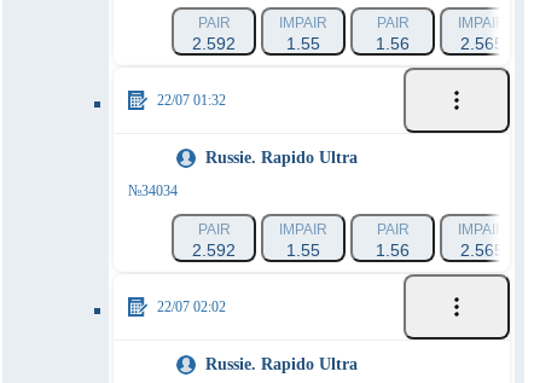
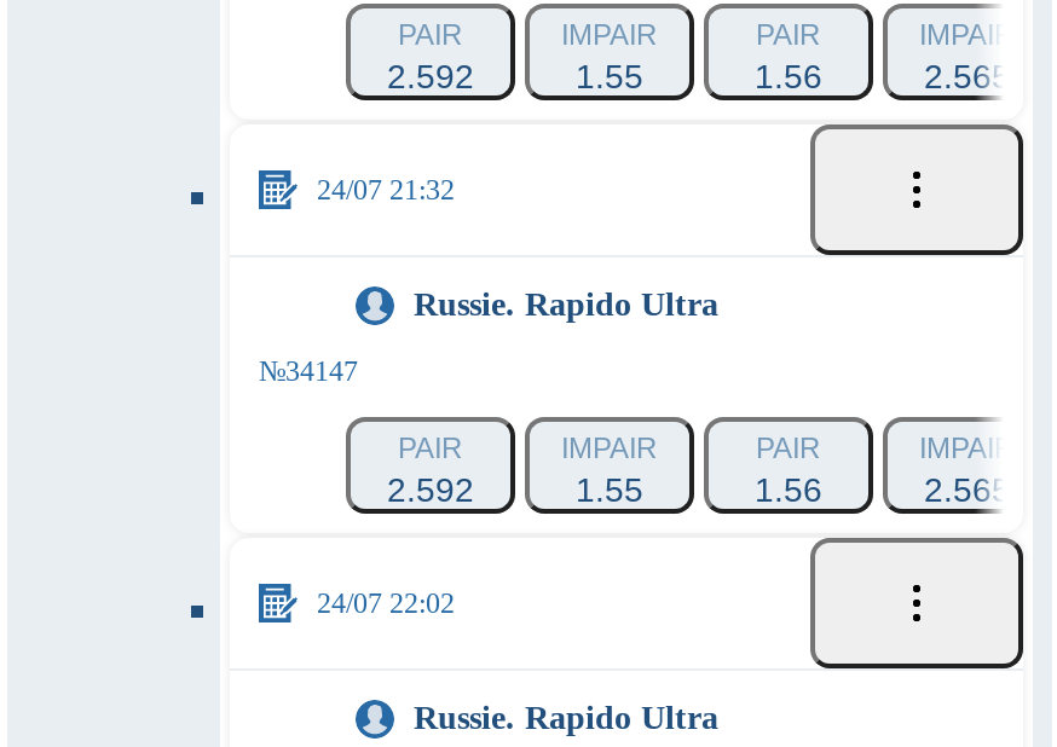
[157,92,226,109] 22/07 01:32 -> [317,173,455,207] 24/07 21:32
[128,182,178,199] №34034 -> [259,354,358,388] №34147
[157,298,226,315] 22/07 02:02 -> [317,586,455,620] 24/07 22:02

